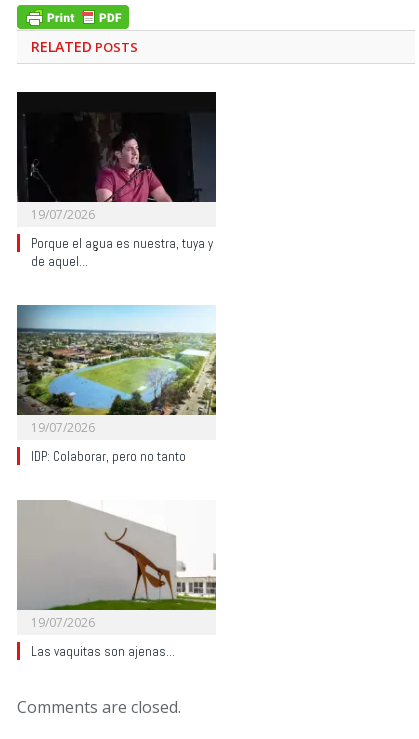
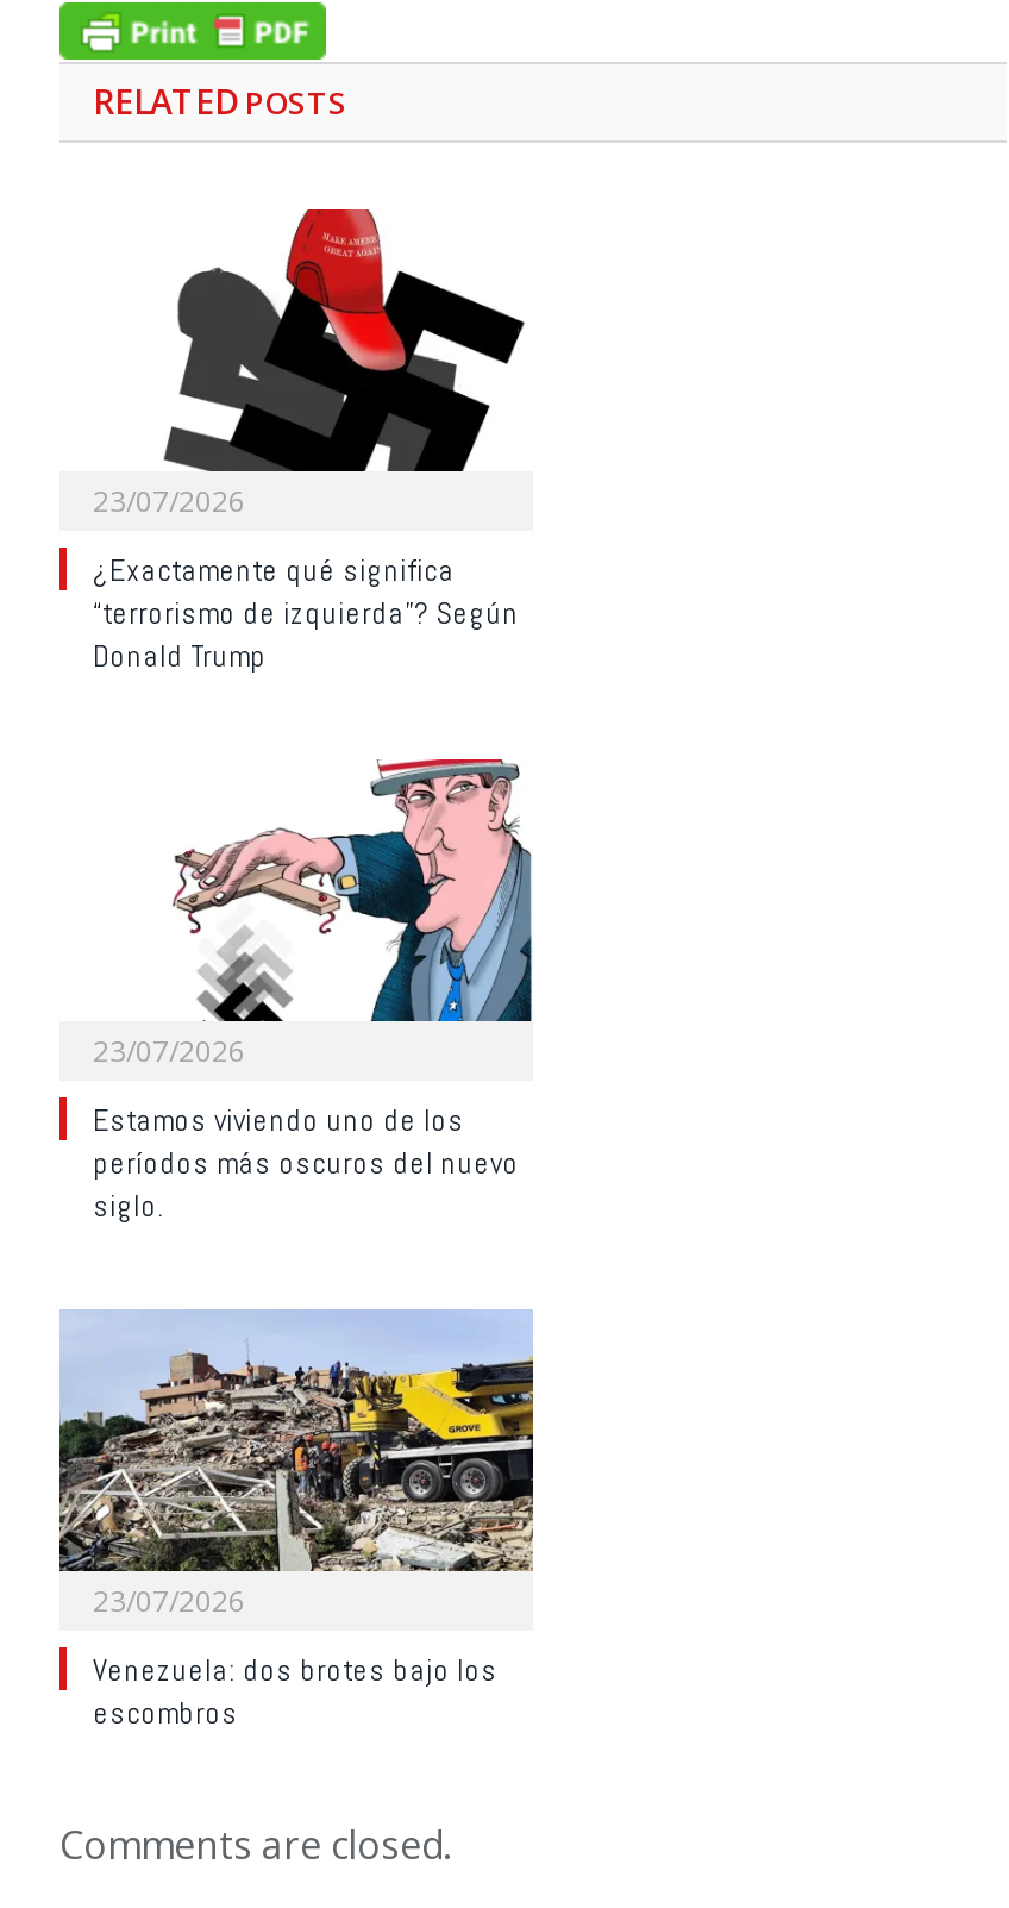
[16,91,217,223] [image] | 19/07/2026 -> [59,207,533,521] [image] | 23/07/2026
[31,235,213,270] Porque el agua es nuestra, tuya y | de aquel… -> [93,550,519,676] ¿Exactamente qué significa | “terrorismo de izquierda”? Según | Donald Trump
[16,304,217,436] [image] | 19/07/2026 -> [59,778,533,1071] [image] | 23/07/2026
[31,448,186,465] IDP: Colaborar, pero no tanto -> [93,1100,519,1226] Estamos viviendo uno de los | períodos más oscuros del nuevo | siglo.
[18,509,216,631] [image] | 19/07/2026 -> [59,1309,535,1622] [image] | 23/07/2026
[31,643,175,660] Las vaquitas son ajenas… -> [93,1650,497,1734] Venezuela: dos brotes bajo los | escombros

